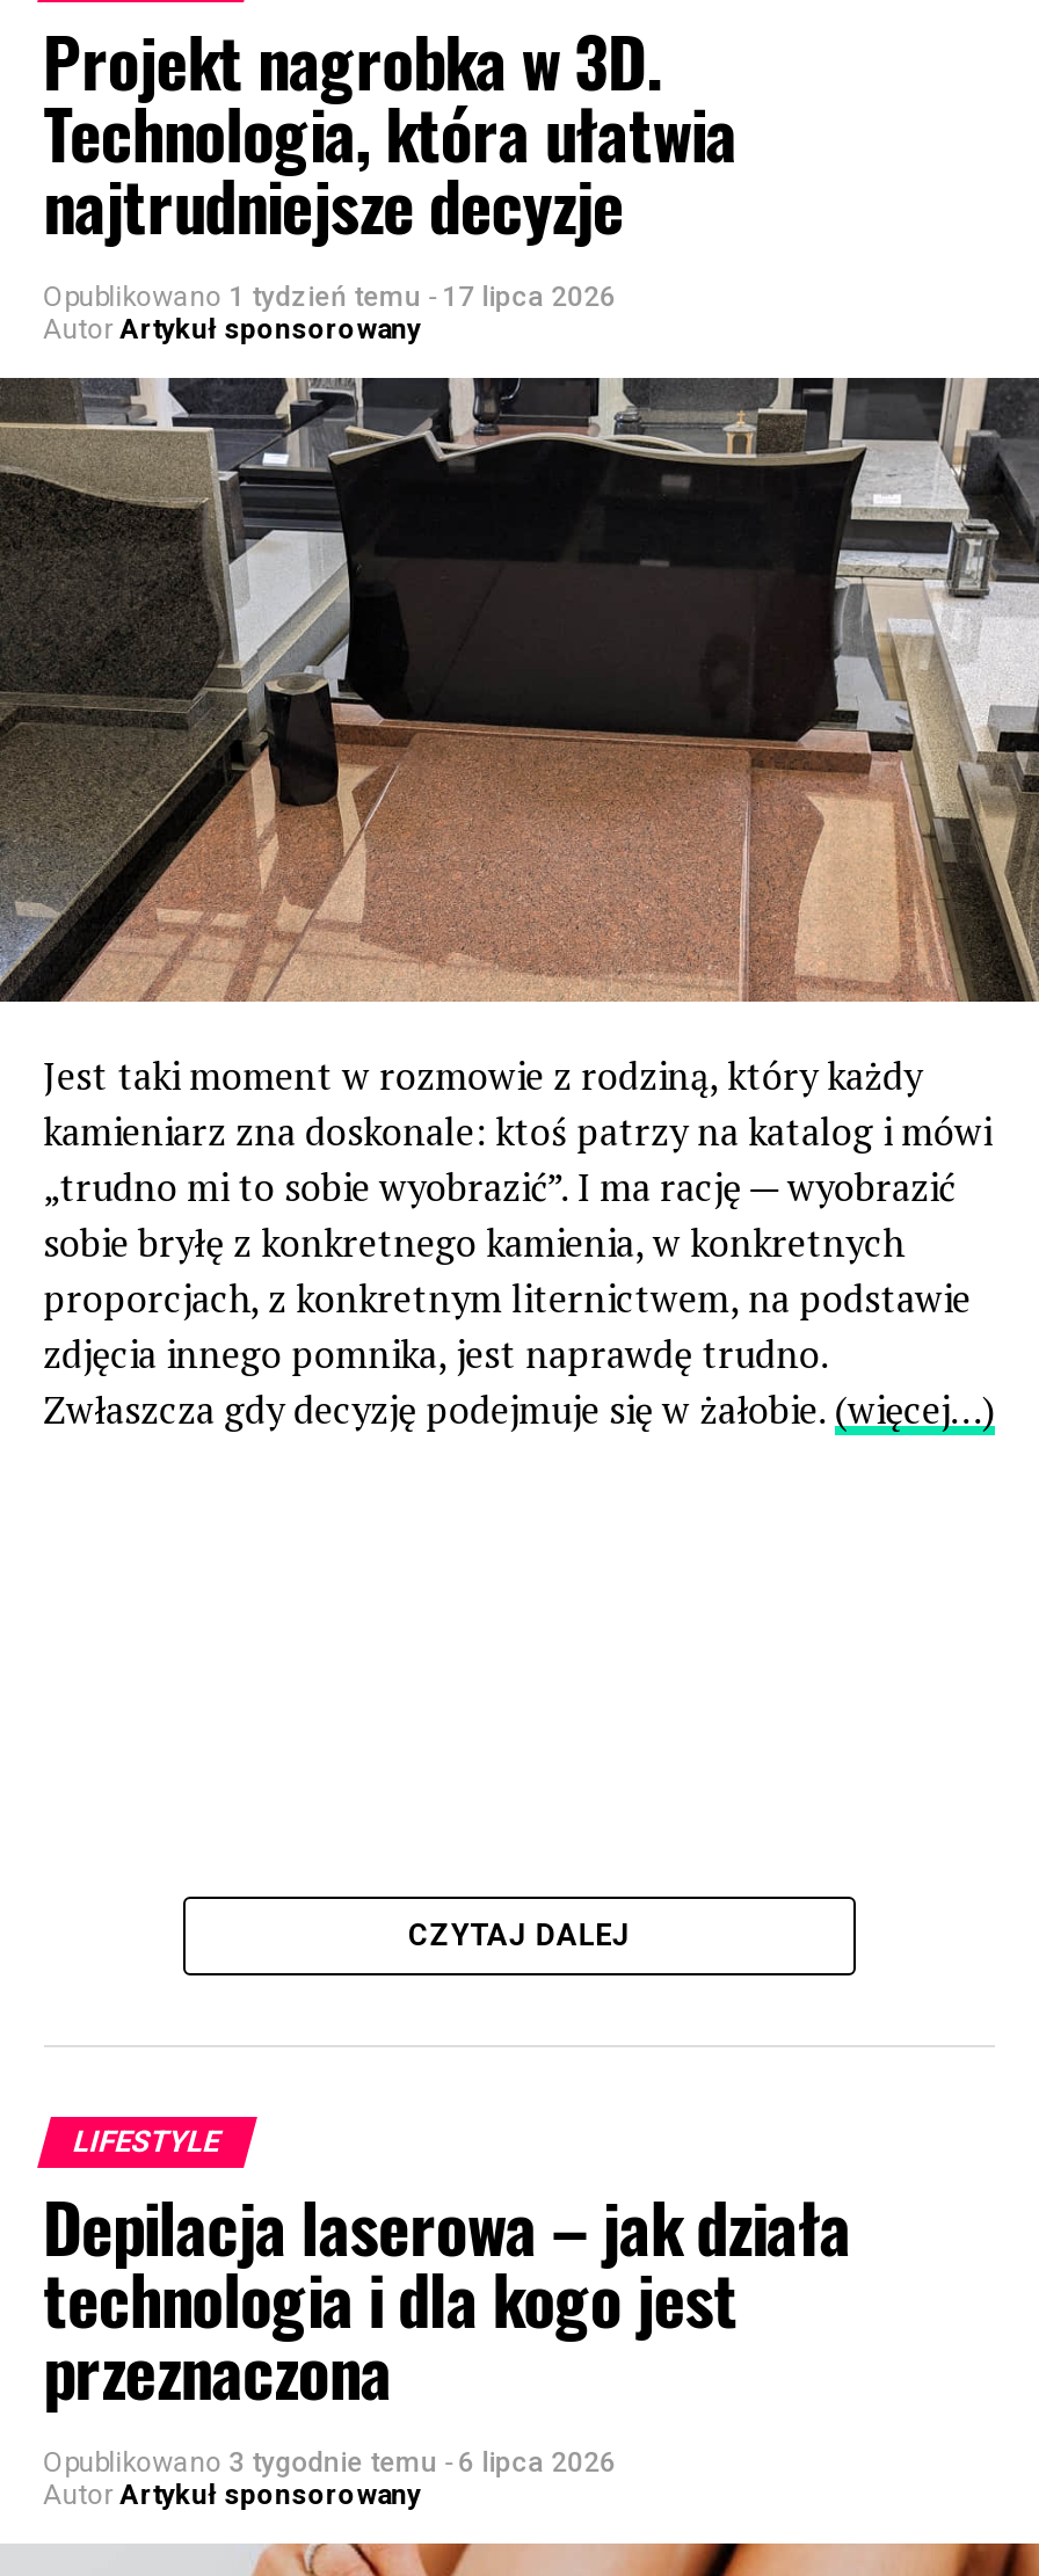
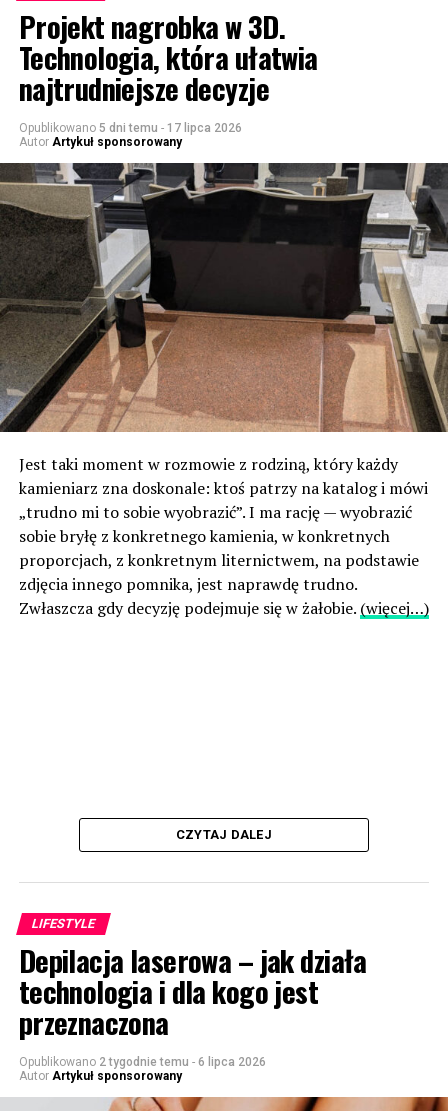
[43,280,616,313] Opublikowano 1 tydzień temu - 17 lipca 2026 -> [19,121,242,135] Opublikowano 5 dni temu - 17 lipca 2026
[43,2445,616,2478] Opublikowano 3 tygodnie temu - 6 lipca 2026 -> [19,1055,266,1069] Opublikowano 2 tygodnie temu - 6 lipca 2026

